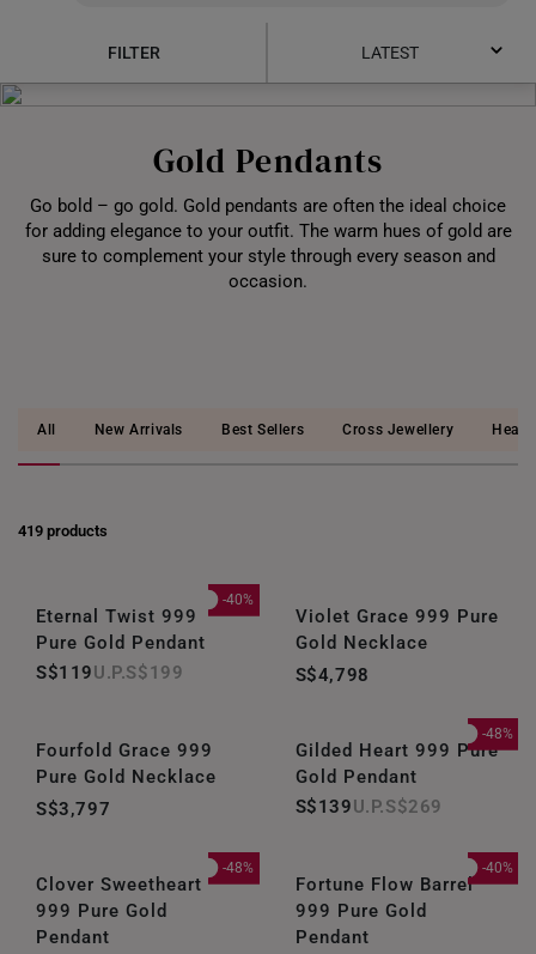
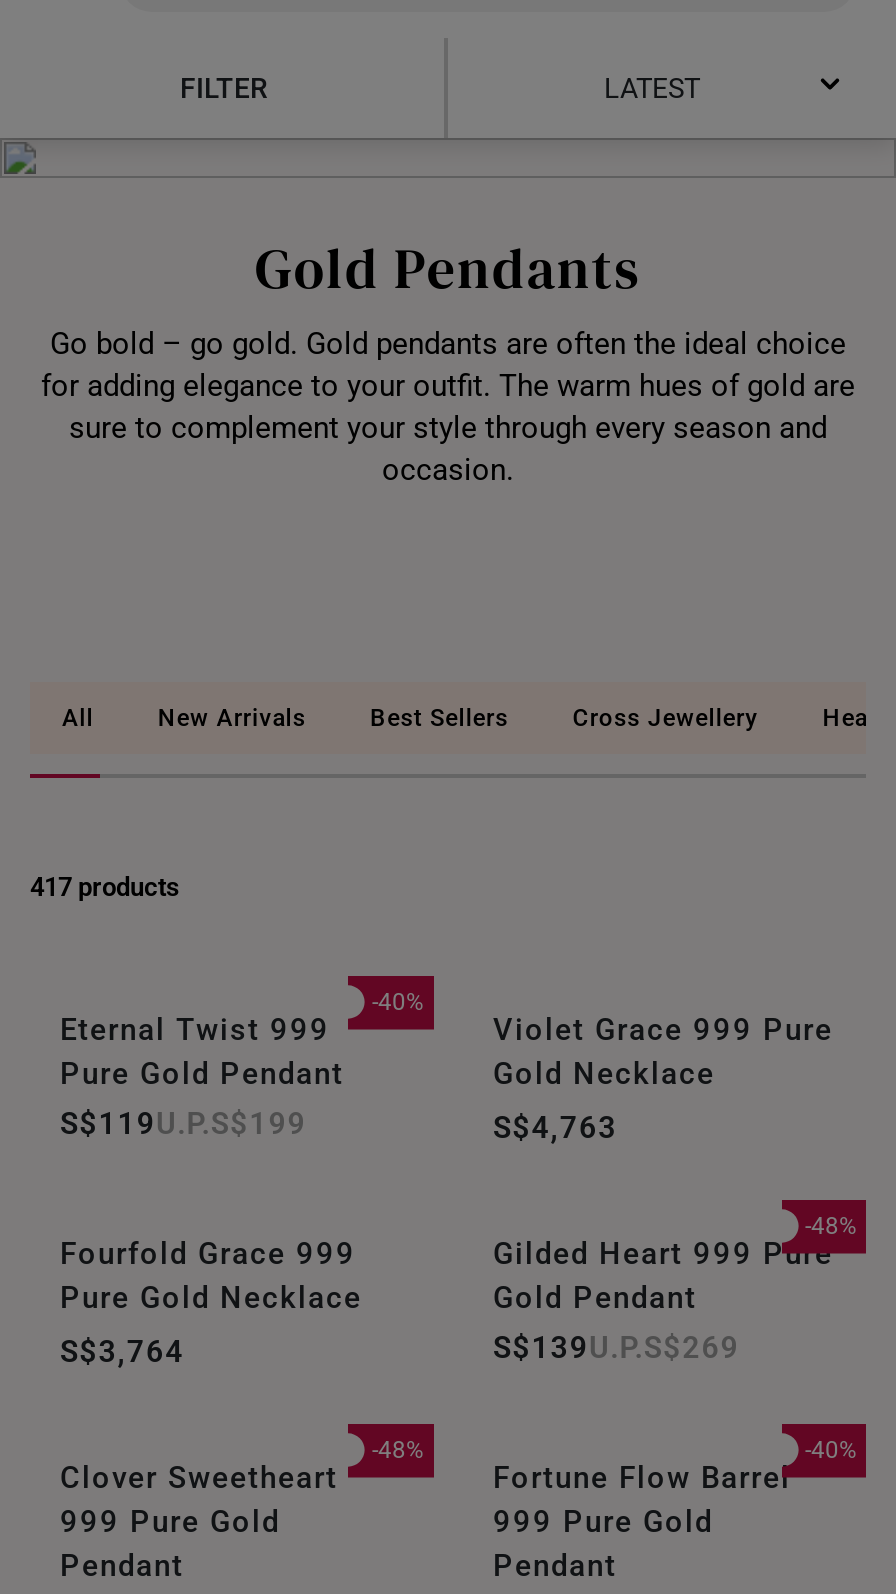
[18,522,108,540] 419 products -> [30,872,180,902] 417 products
[295,664,369,686] S$4,798 -> [493,1110,617,1146] S$4,763
[36,798,110,820] S$3,797 -> [60,1334,184,1370] S$3,764

